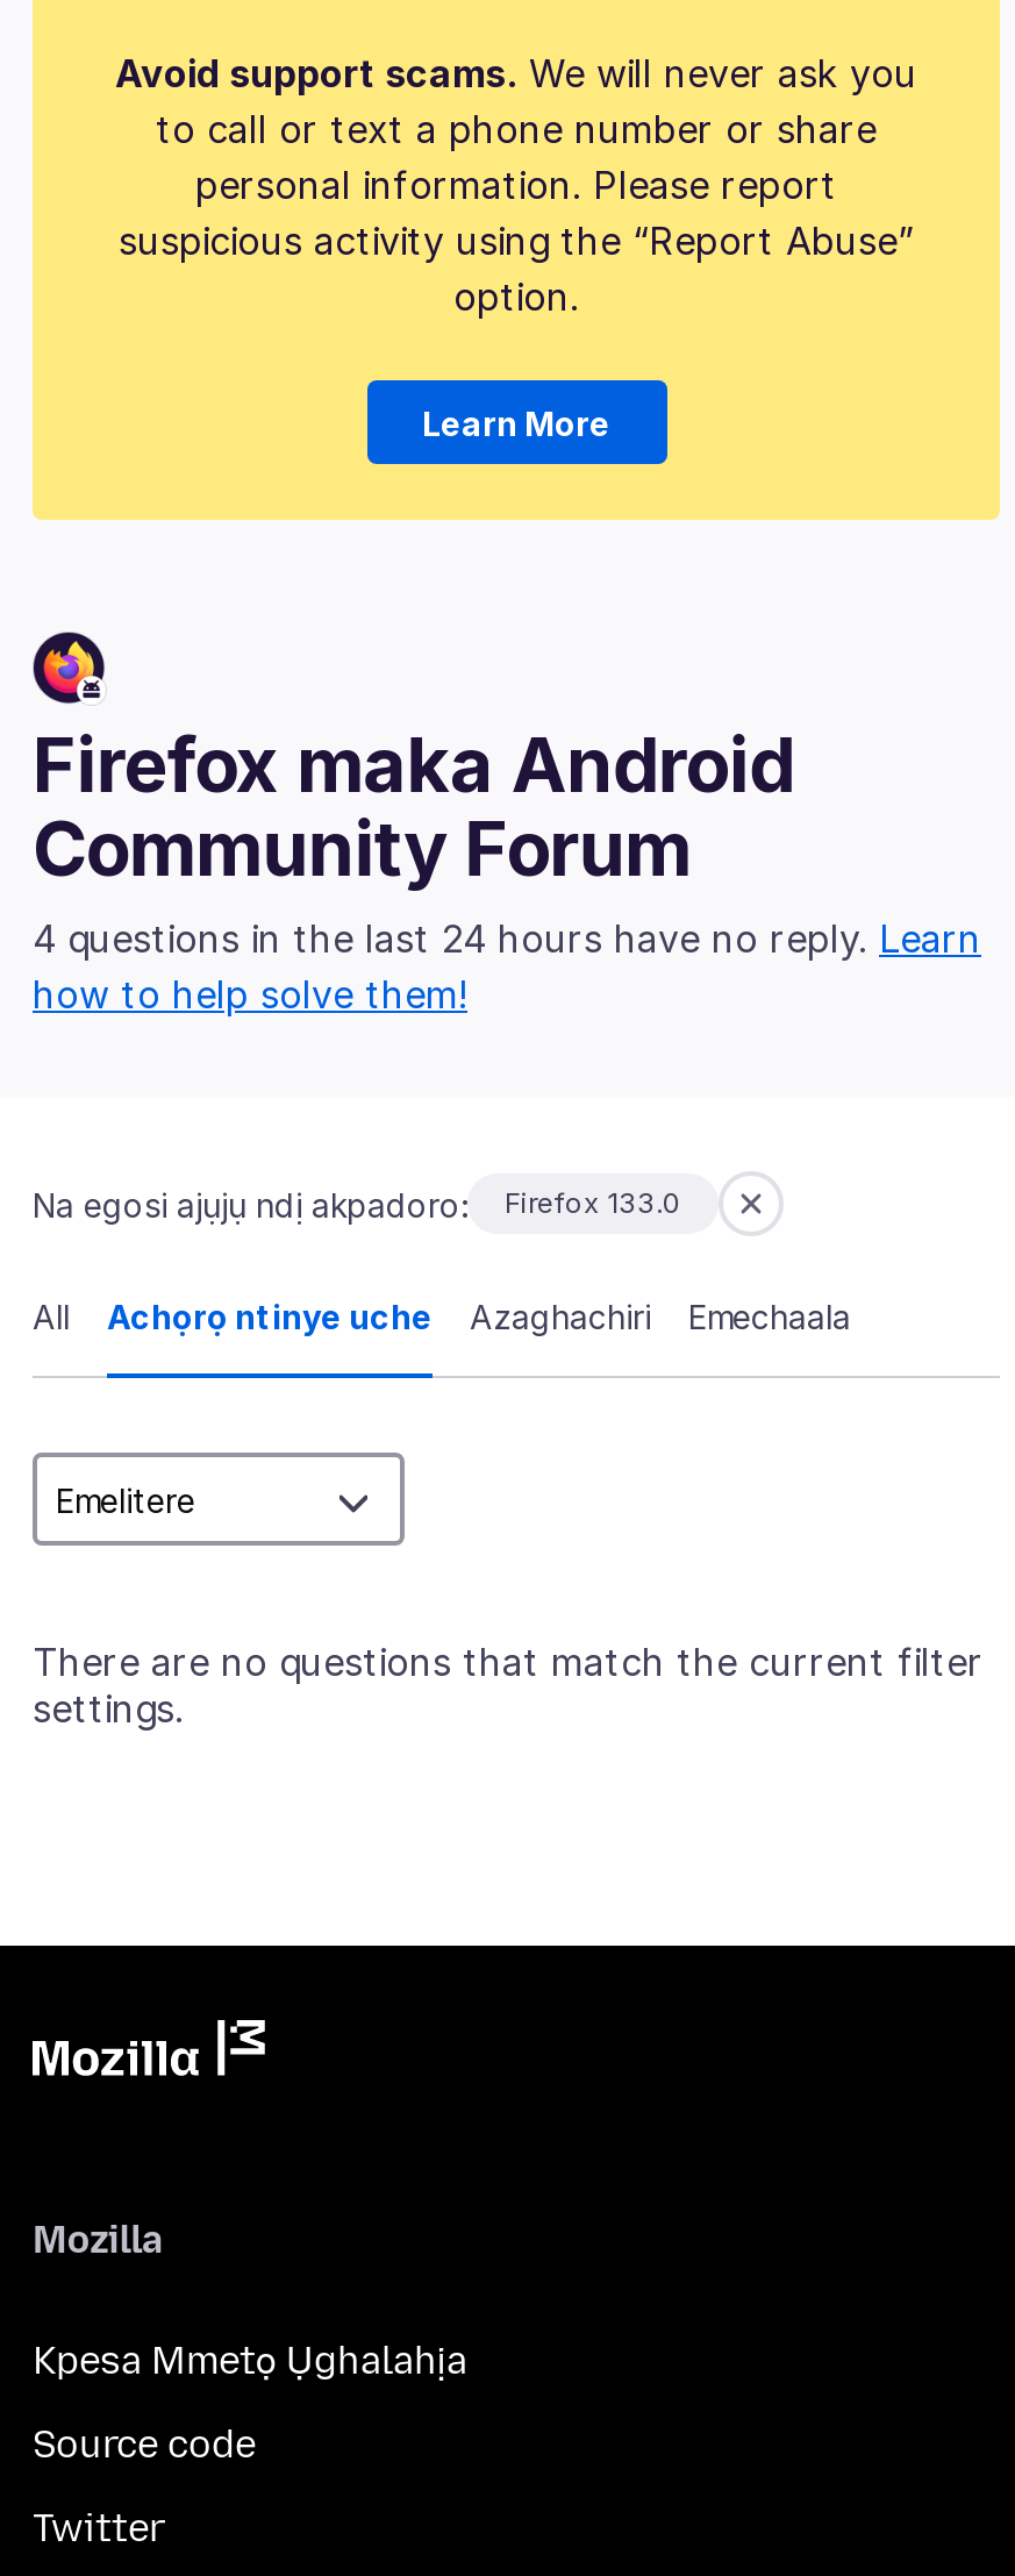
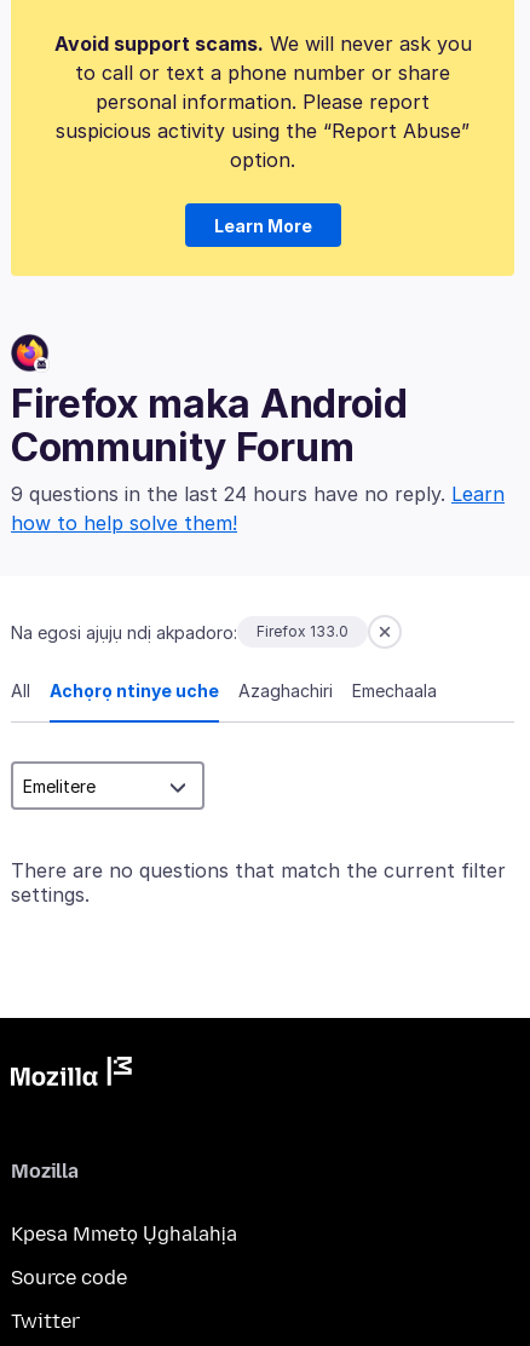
[33,916,981,963] 4 questions in the last 24 hours have no reply. Learn -> [11,482,505,507] 9 questions in the last 24 hours have no reply. Learn

